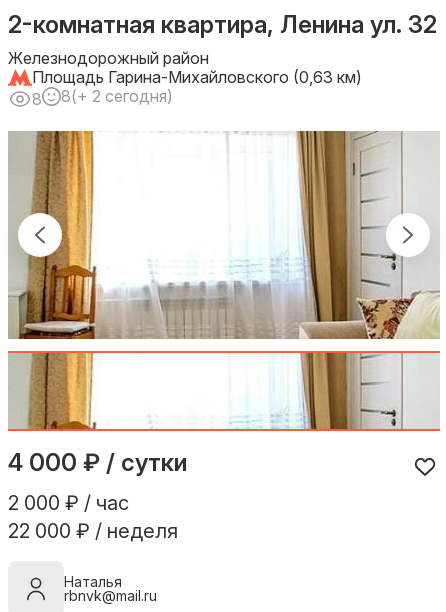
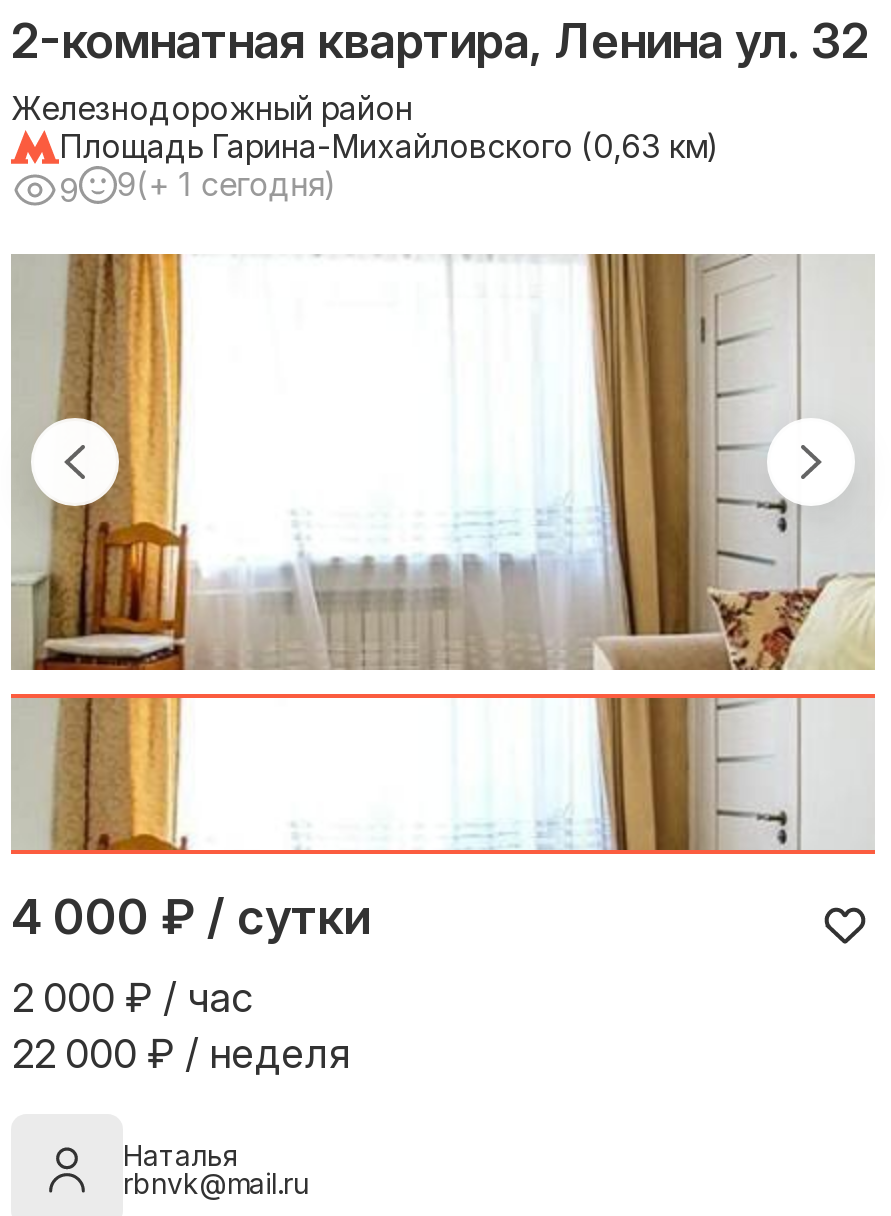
[32,89,42,109] 8 -> [59,170,79,210] 9
[61,86,173,106] 8(+ 2 сегодня) -> [117,165,337,205] 9(+ 1 сегодня)

